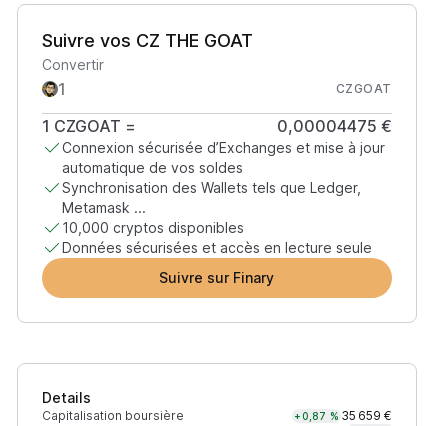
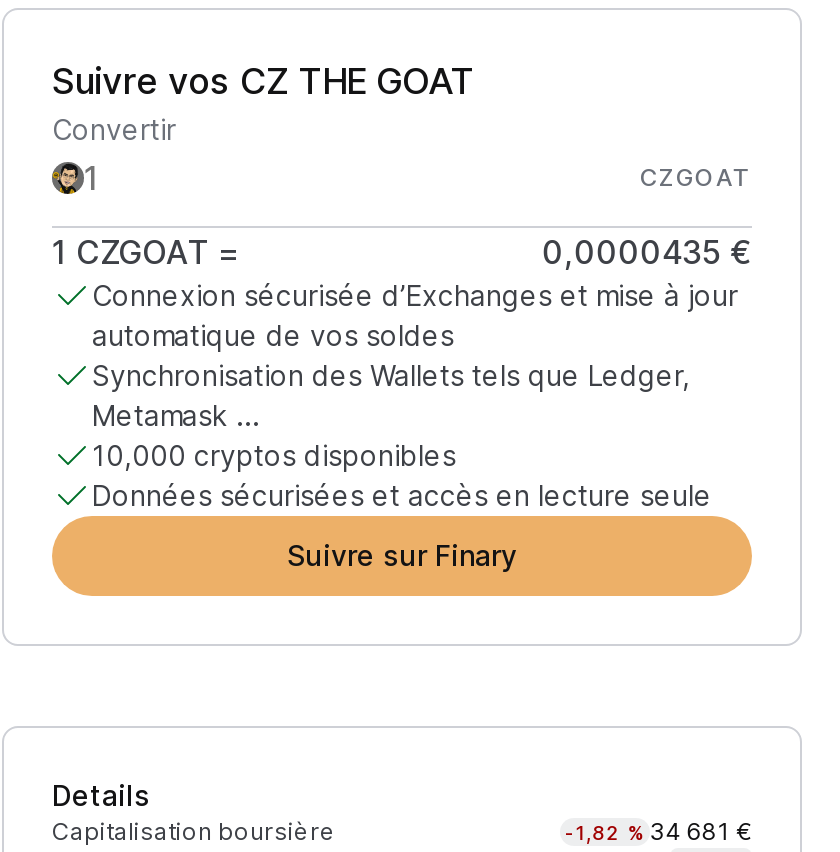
[277,116,392,136] 0,00004475 € -> [542,232,752,272] 0,0000435 €
[294,408,392,423] +0,87 % 35 659 € -> [565,816,752,846] -1,82 % 34 681 €

